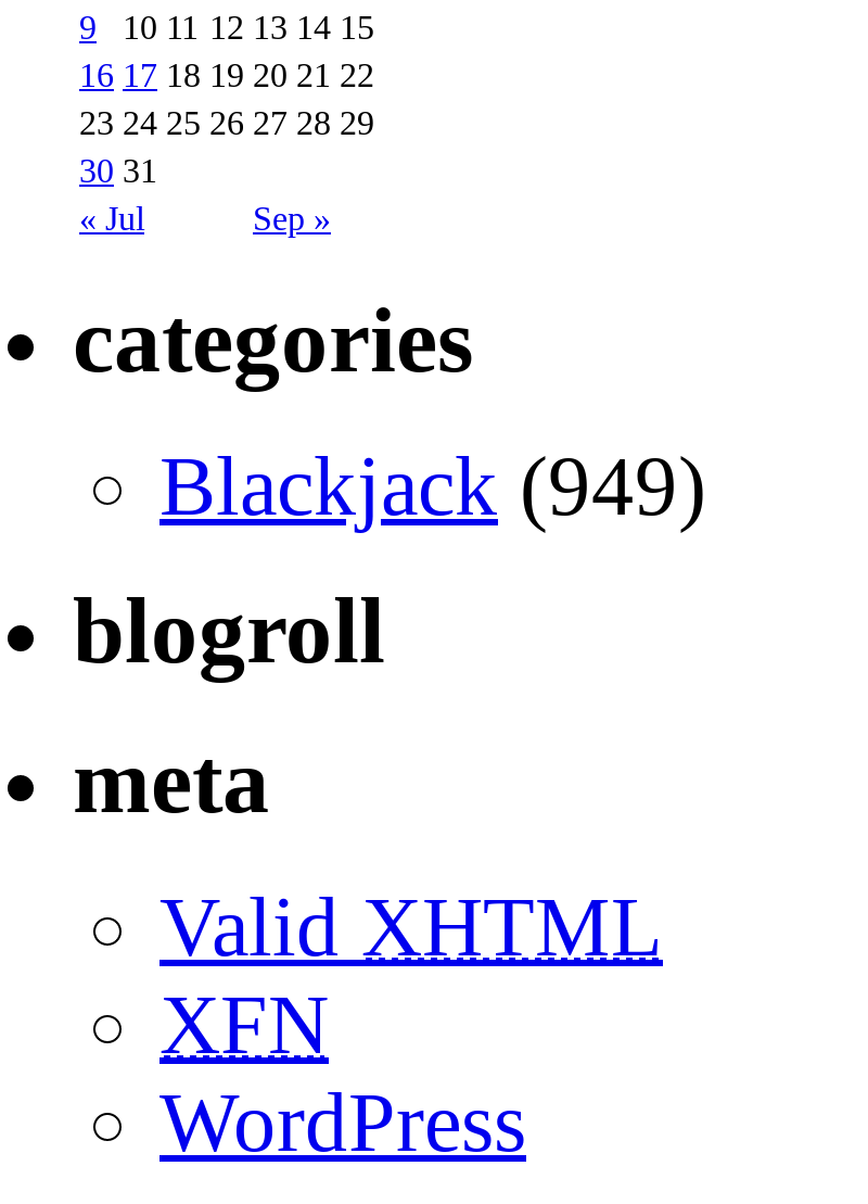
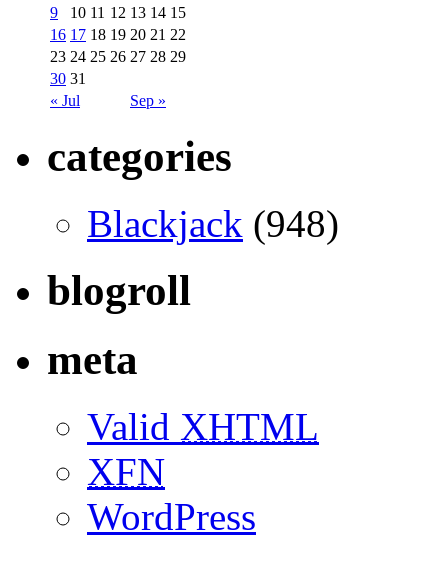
[159,439,706,533] Blackjack (949) -> [87,202,339,245] Blackjack (948)

